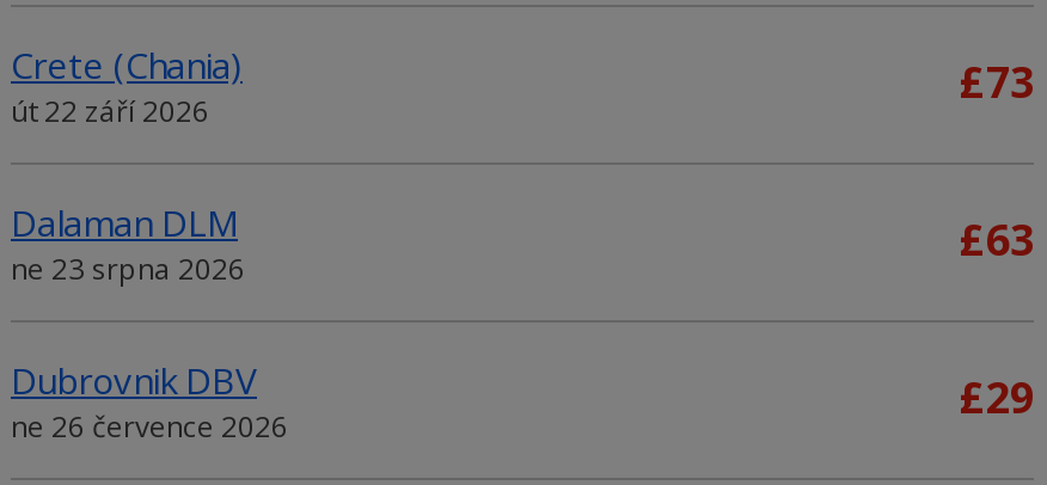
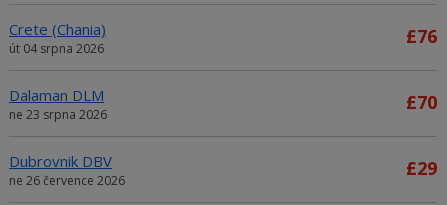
[960,53,1034,111] £73 -> [406,24,437,48] £76
[11,92,209,132] út 22 září 2026 -> [9,40,104,57] út 04 srpna 2026
[960,211,1034,268] £63 -> [406,90,437,114] £70

